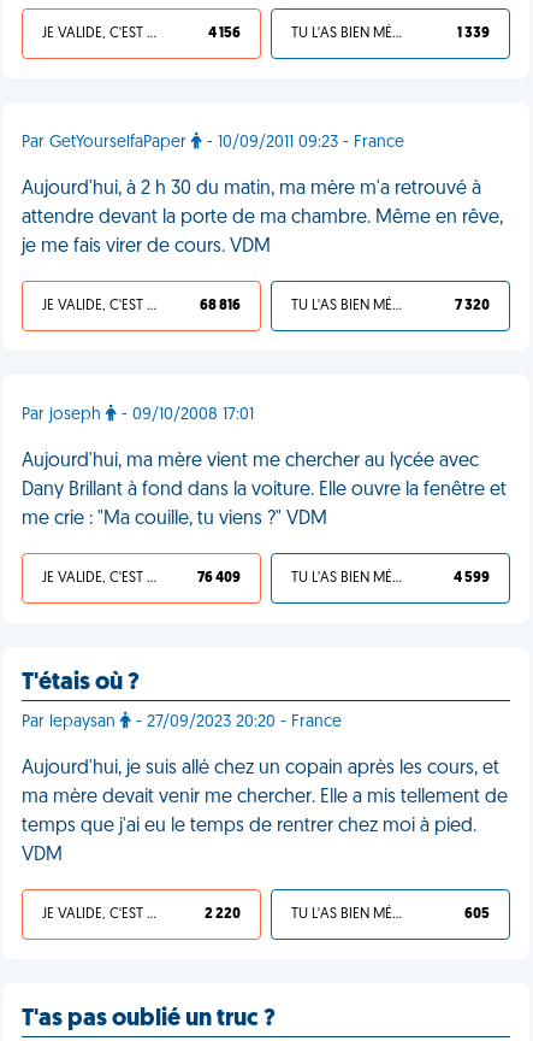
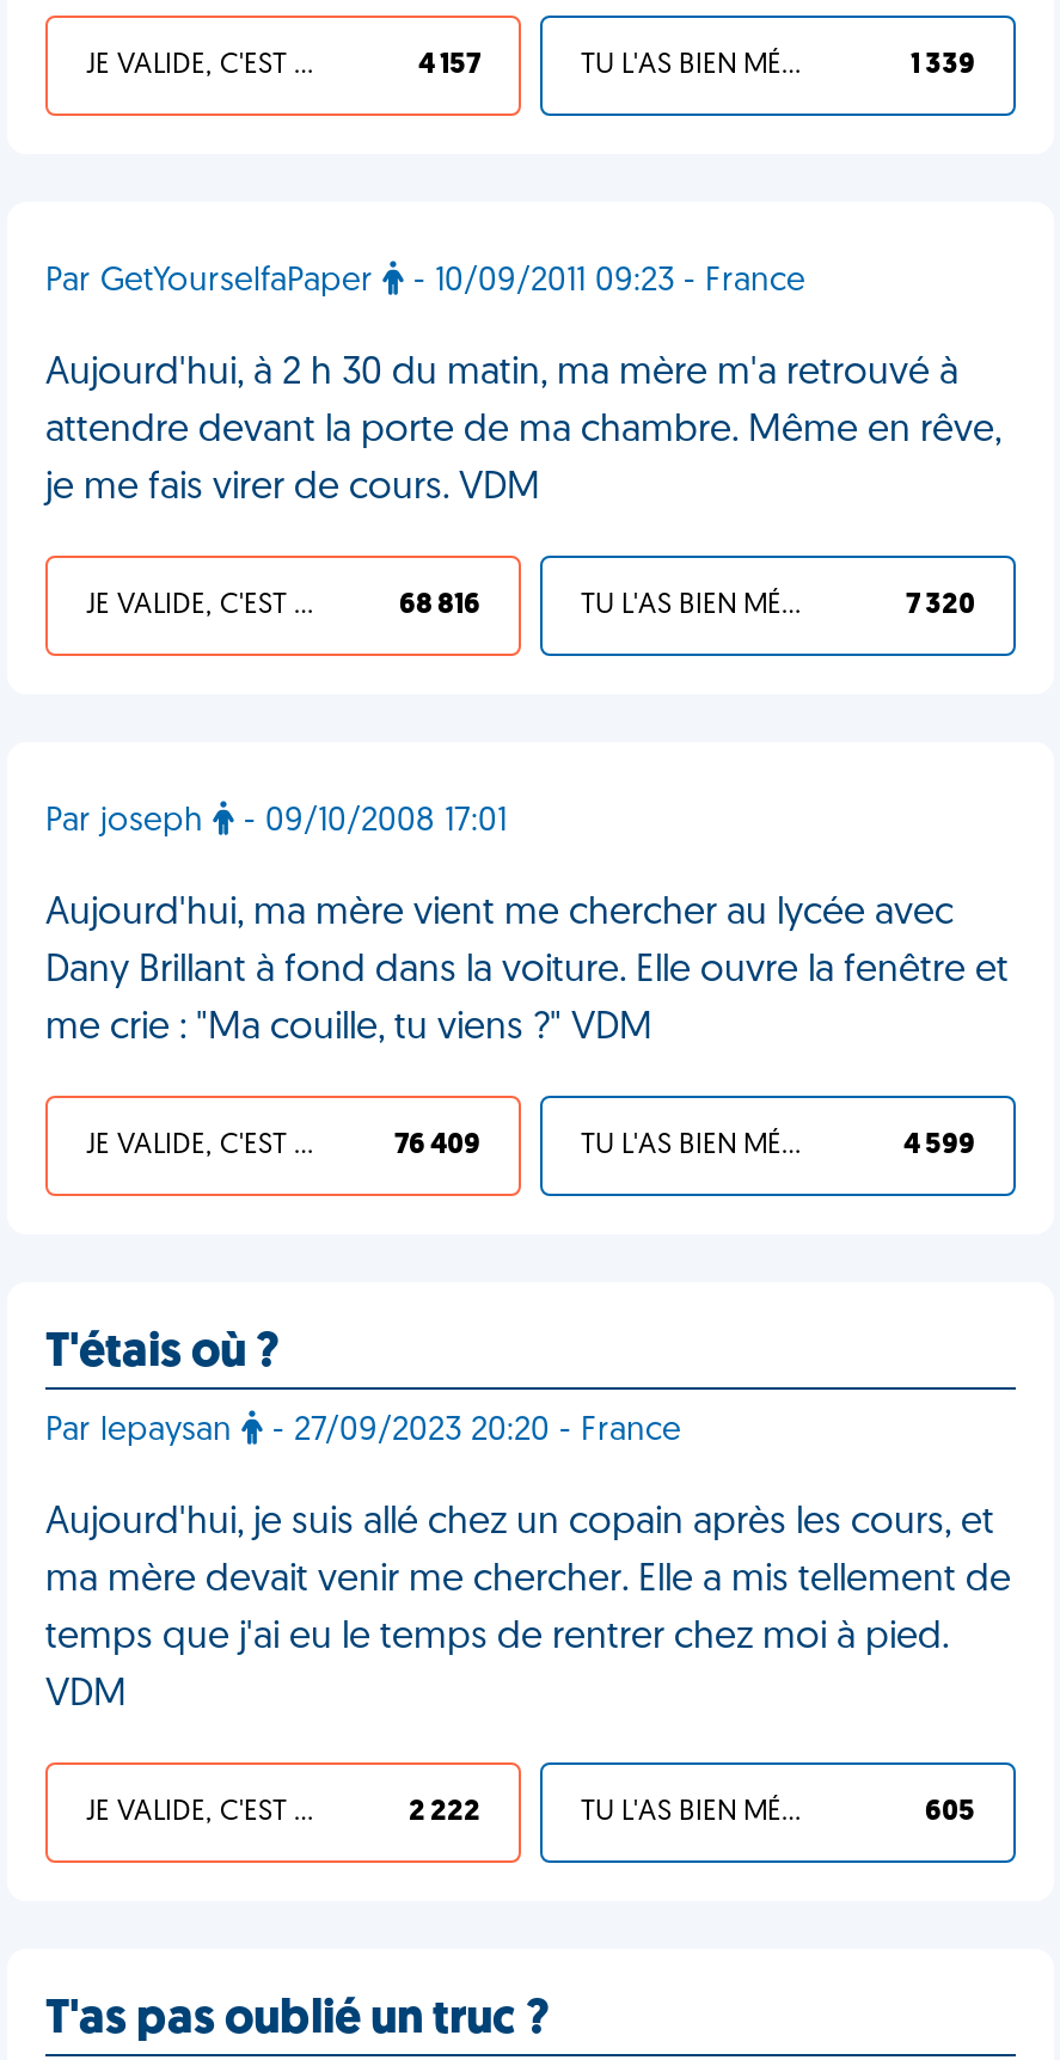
[208,27,241,41] 4 156 -> [418,51,480,80] 4 157
[205,907,241,922] 2 220 -> [409,1798,480,1827] 2 222

